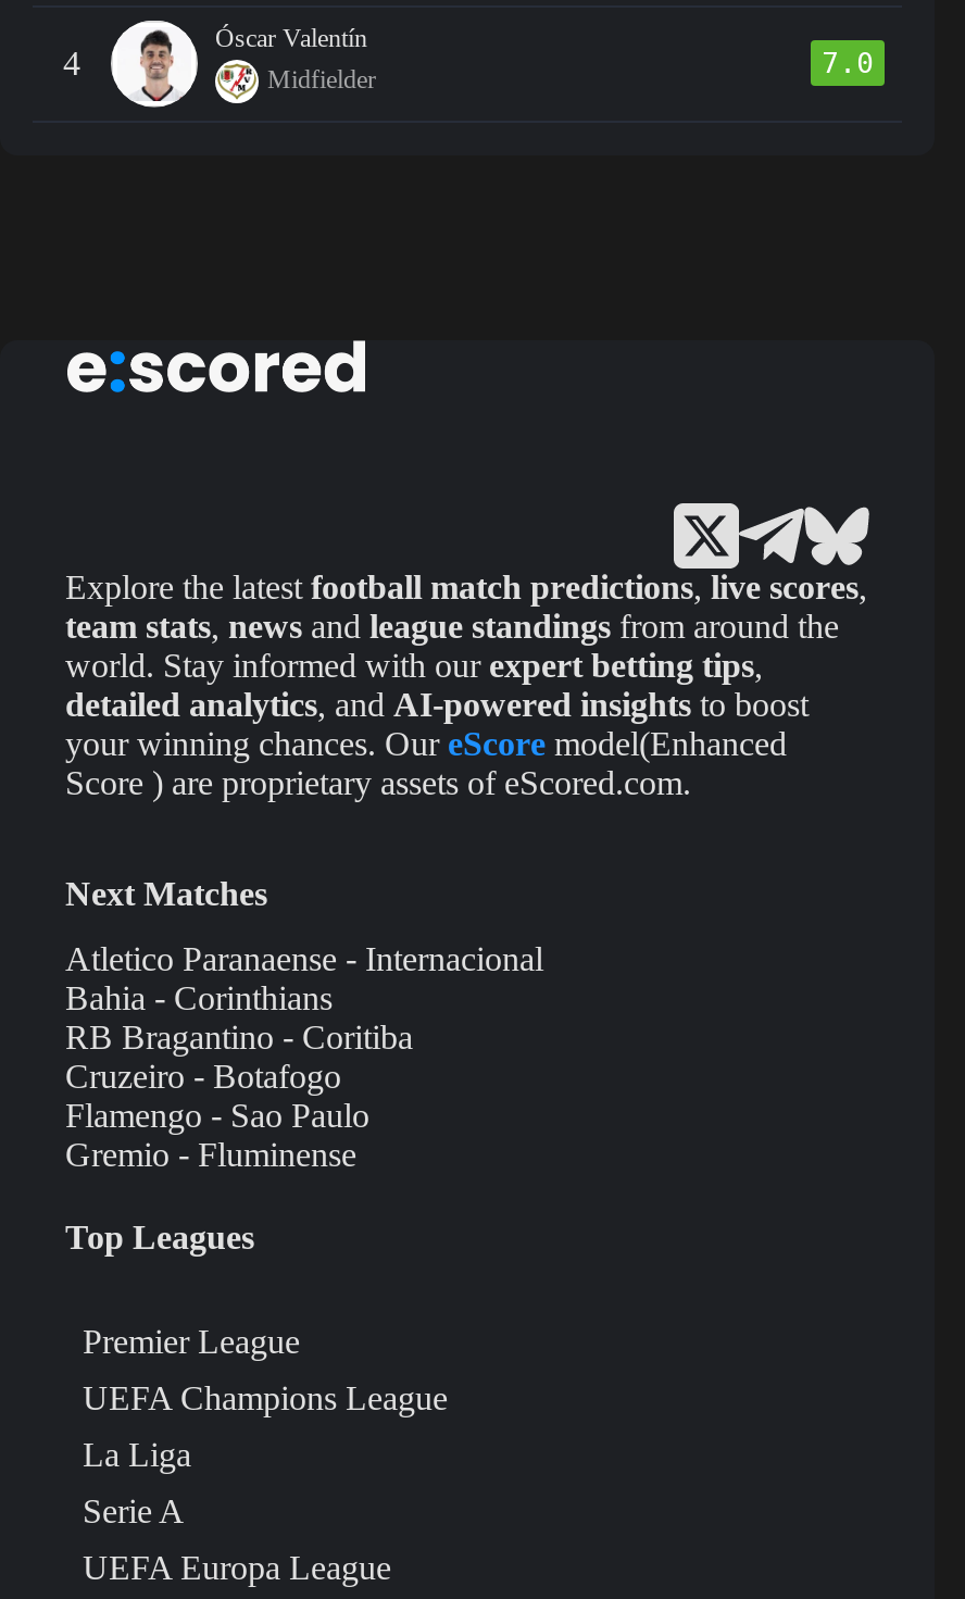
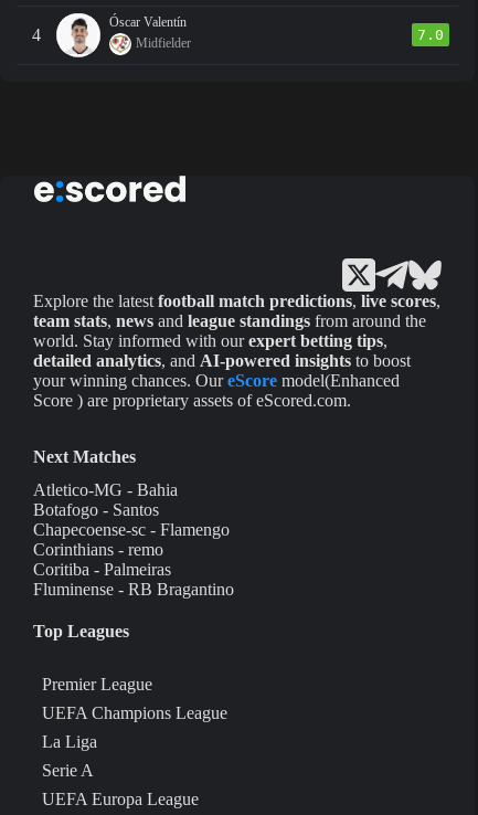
[65,941,543,1174] Atletico Paranaense - Internacional | Bahia - Corinthians | RB Bragantino - Coritiba | Cruzeiro - Botafogo | Flamengo - Sao Paulo | Gremio - Fluminense -> [33,481,234,599] Atletico-MG - Bahia | Botafogo - Santos | Chapecoense-sc - Flamengo | Corinthians - remo | Coritiba - Palmeiras | Fluminense - RB Bragantino

